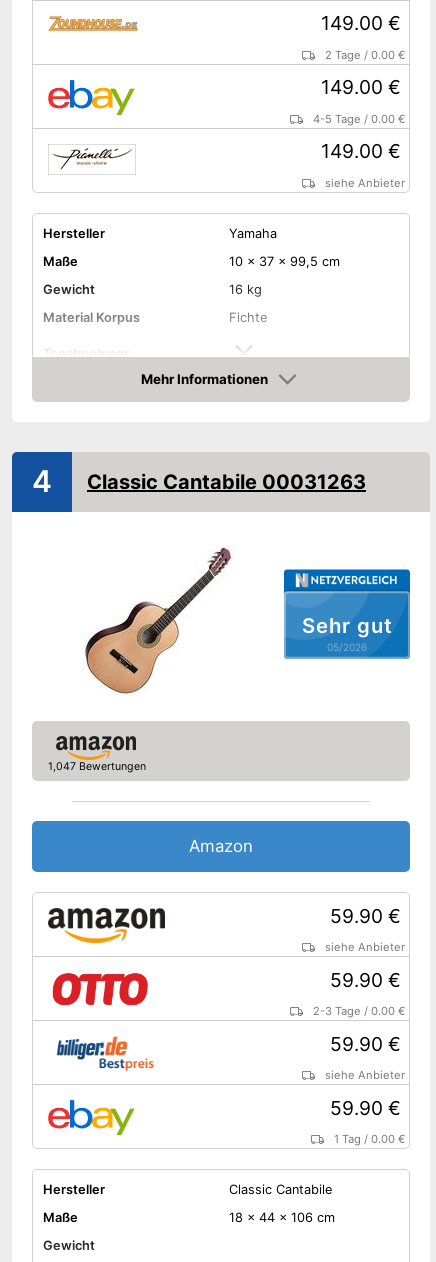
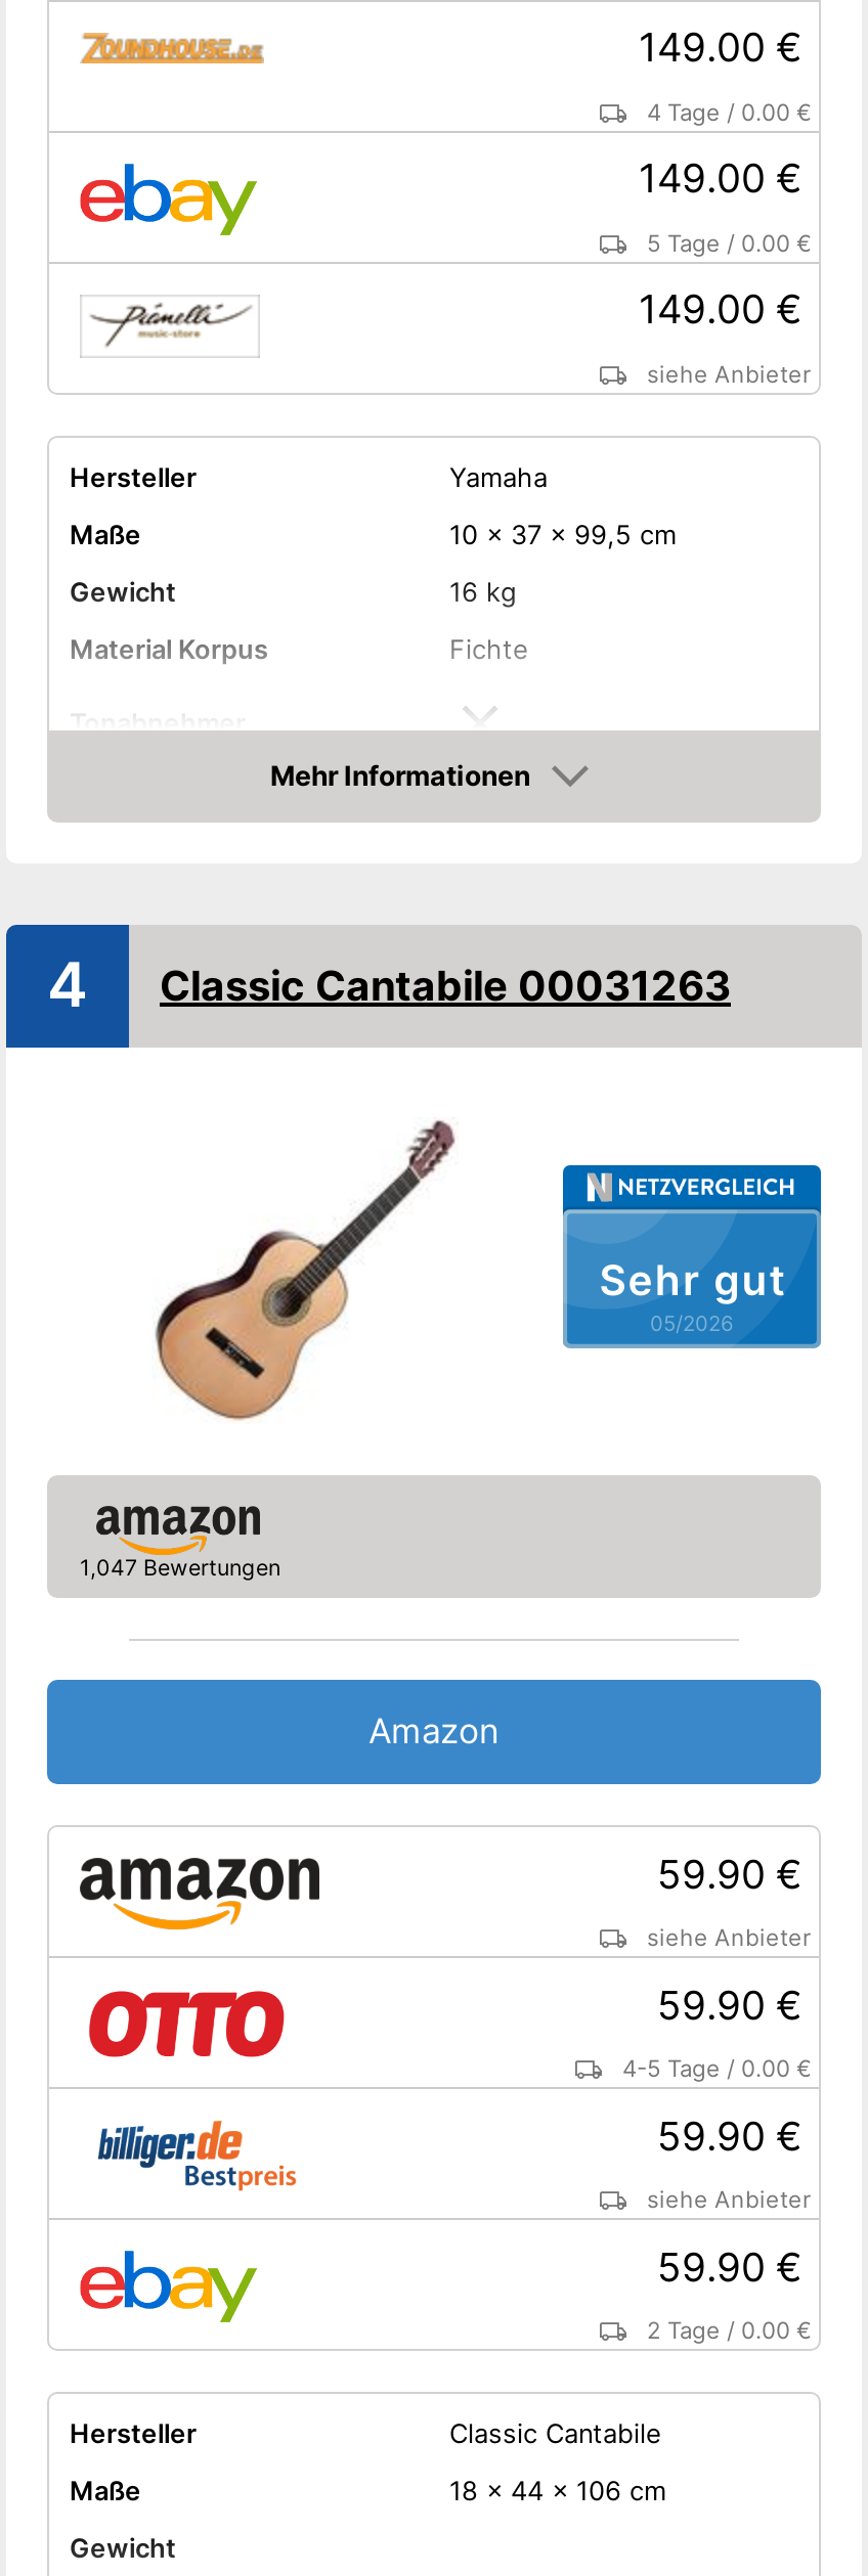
[325,47,405,61] 2 Tage / 0.00 € -> [647,97,811,126] 4 Tage / 0.00 €
[313,111,405,125] 4-5 Tage / 0.00 € -> [647,228,811,257] 5 Tage / 0.00 €
[313,1004,405,1018] 2-3 Tage / 0.00 € -> [622,2054,811,2083] 4-5 Tage / 0.00 €
[334,1132,405,1146] 1 Tag / 0.00 € -> [647,2316,811,2345] 2 Tage / 0.00 €

